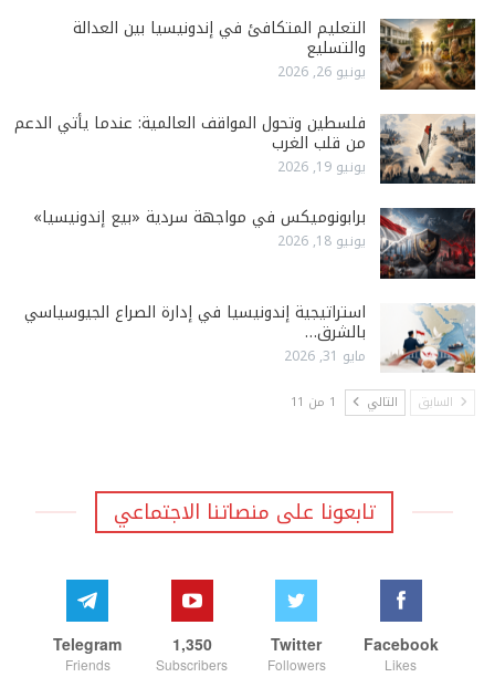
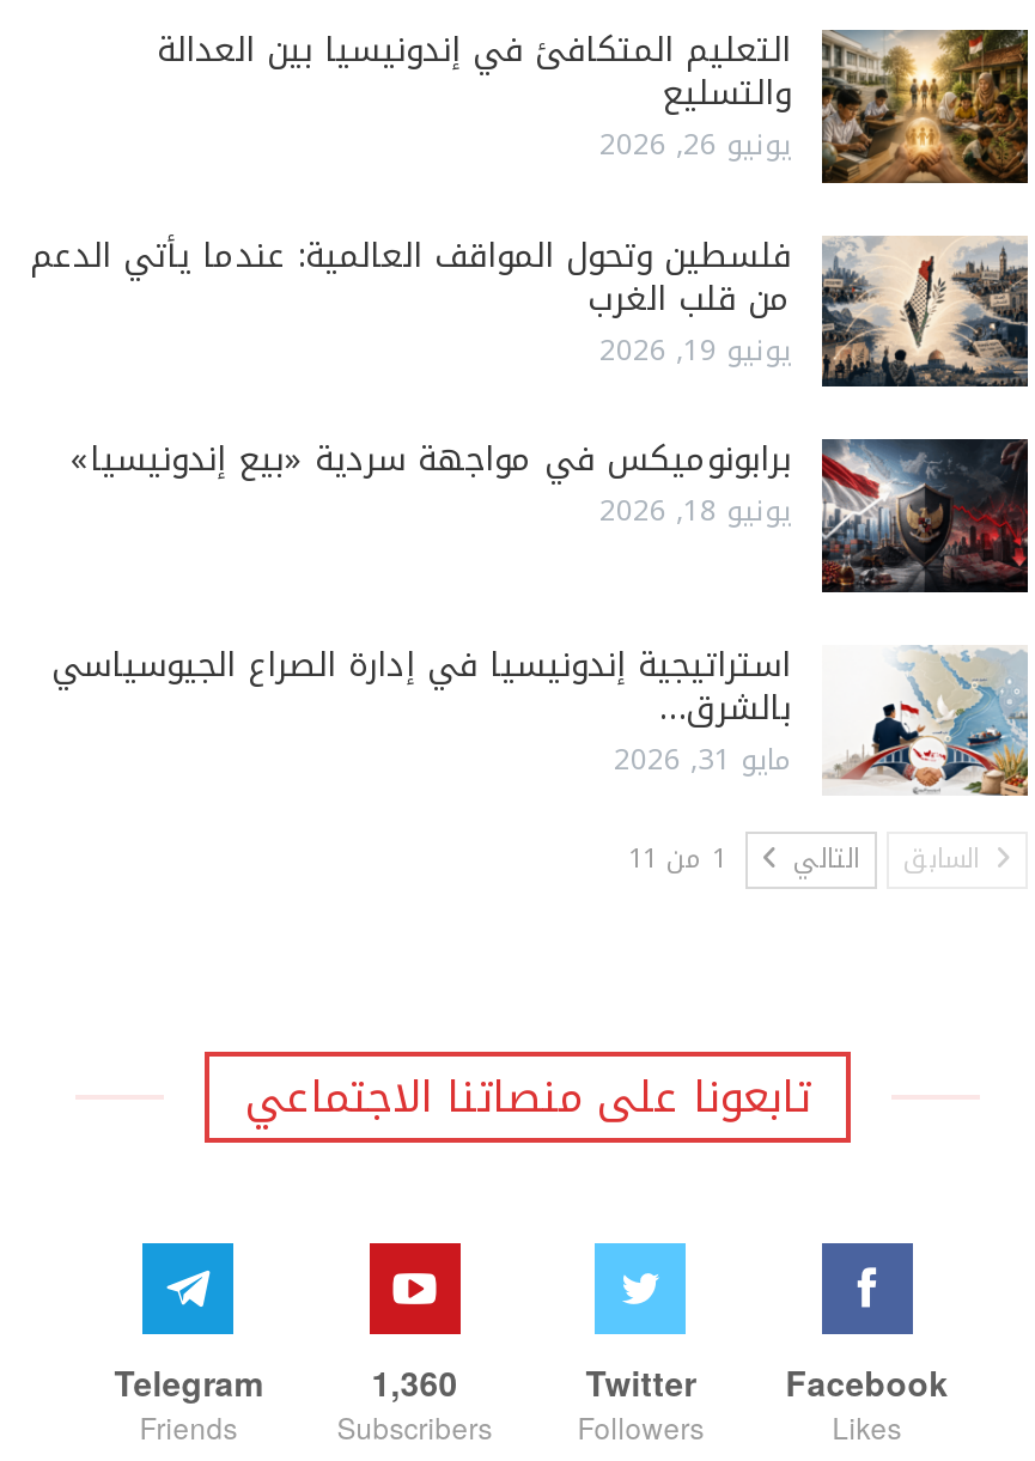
[172,633,212,655] 1,350 -> [372,1358,458,1406] 1,360

